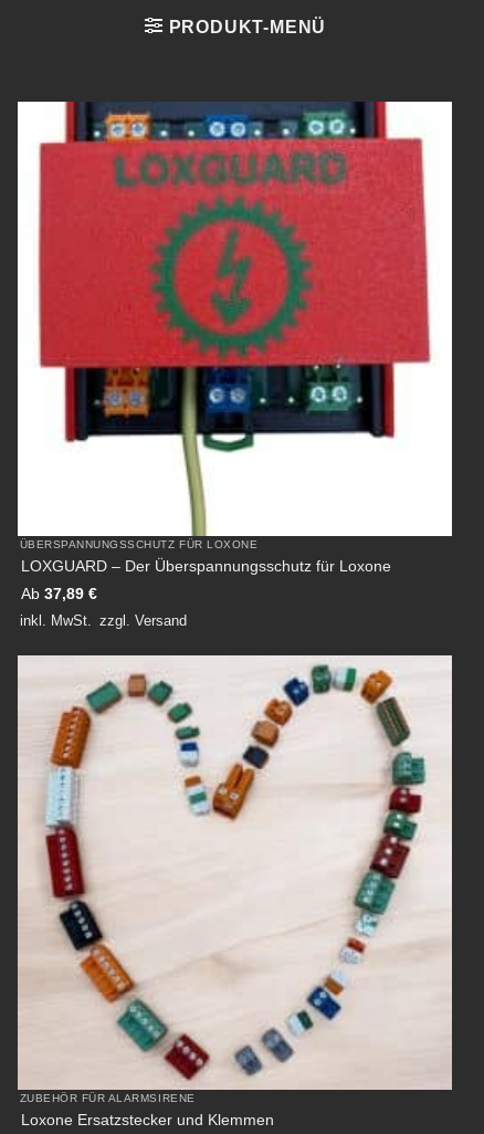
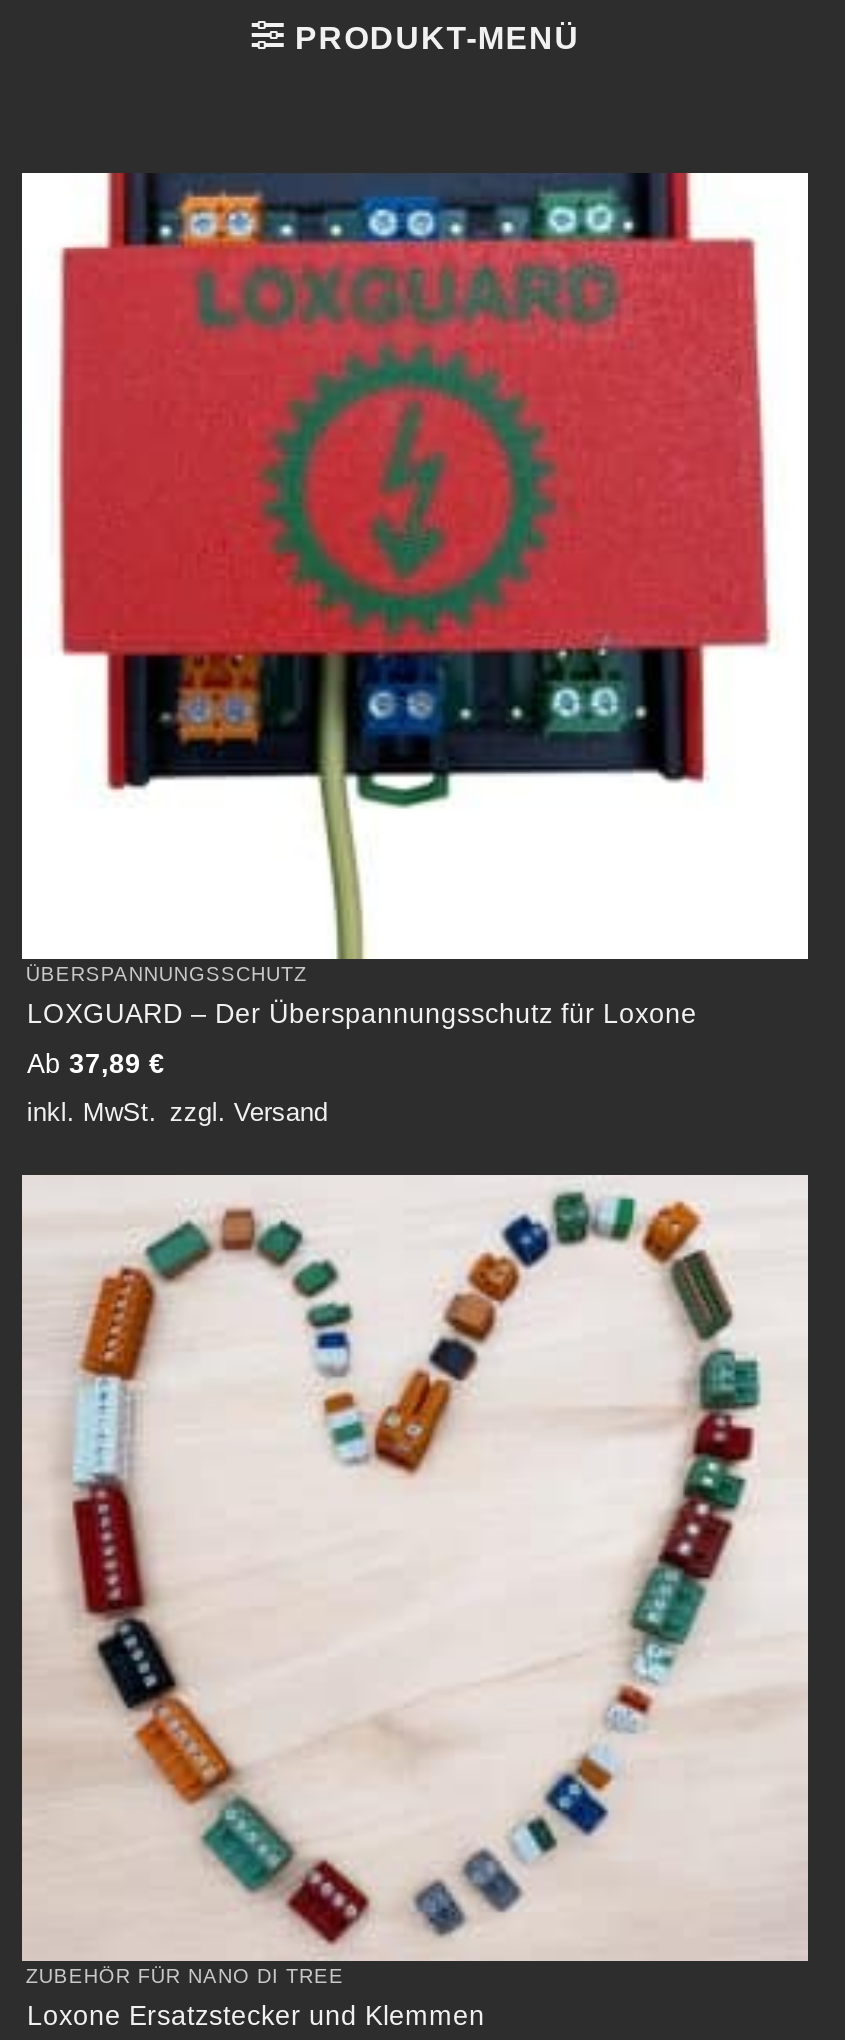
[20,539,258,551] ÜBERSPANNUNGSSCHUTZ FÜR LOXONE -> [26,964,307,986] ÜBERSPANNUNGSSCHUTZ
[20,1092,195,1104] ZUBEHÖR FÜR ALARMSIRENE -> [26,1966,344,1988] ZUBEHÖR FÜR NANO DI TREE

